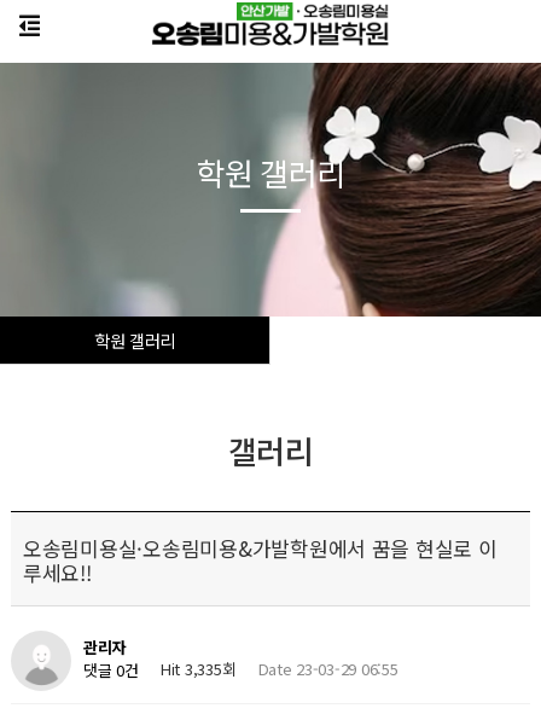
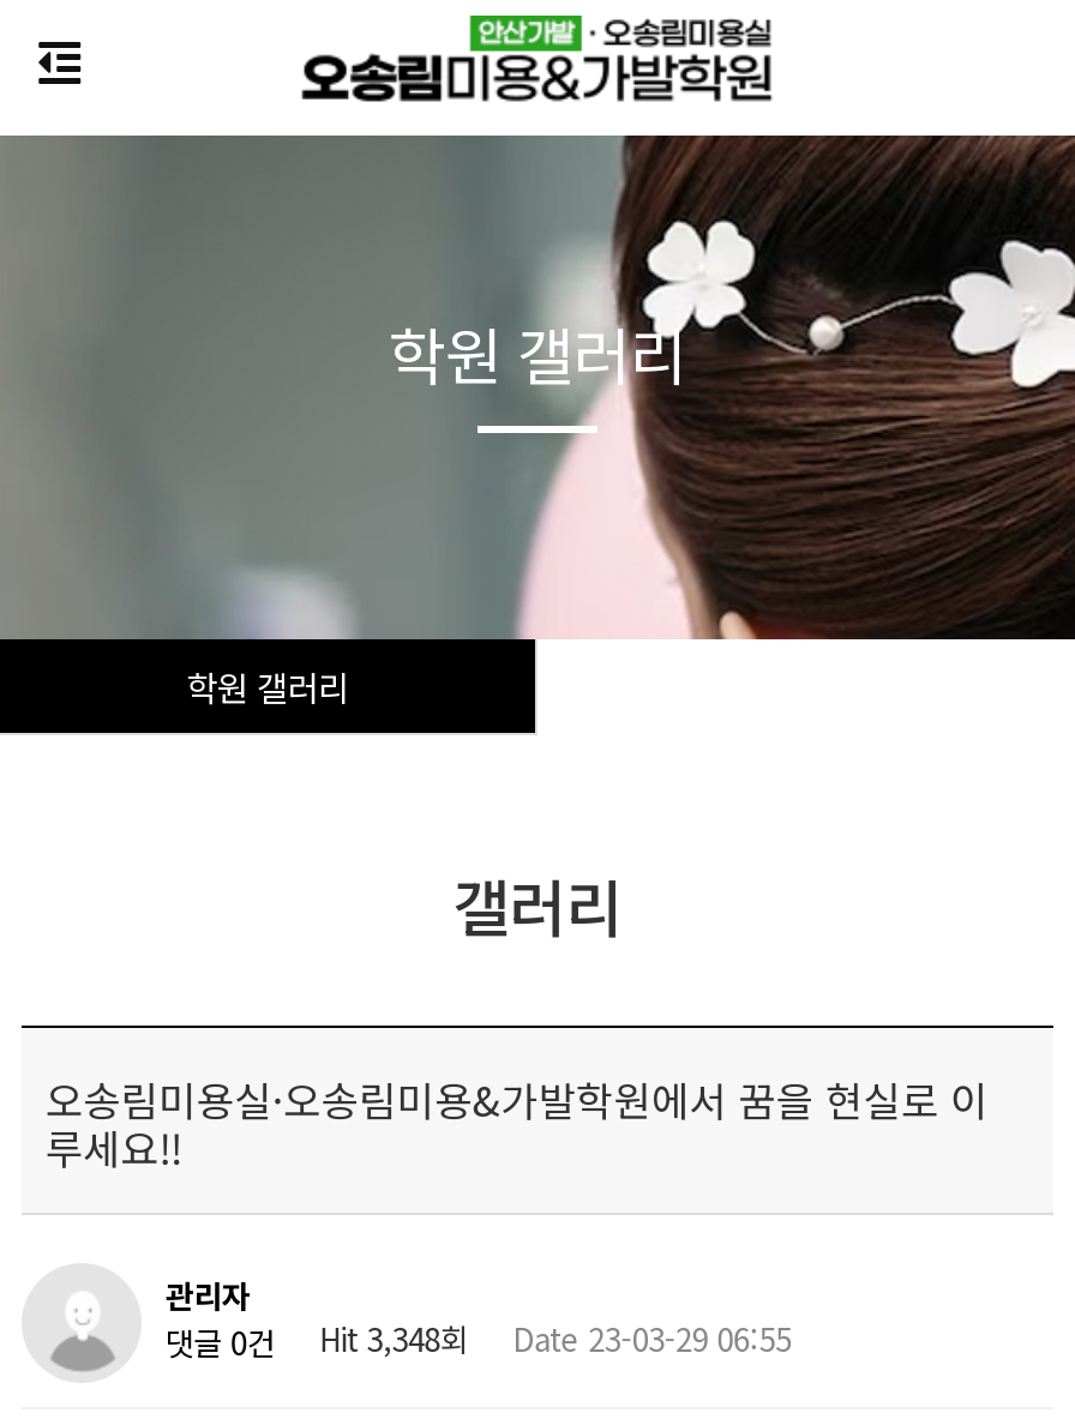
[83,657,398,682] 댓글 0건 Hit 3,335회 Date 23-03-29 06:55 -> [166,1316,791,1365] 댓글 0건 Hit 3,348회 Date 23-03-29 06:55

